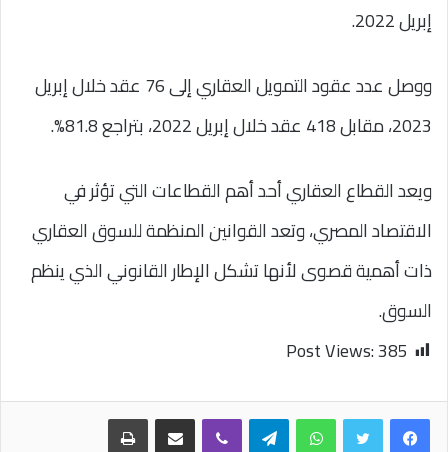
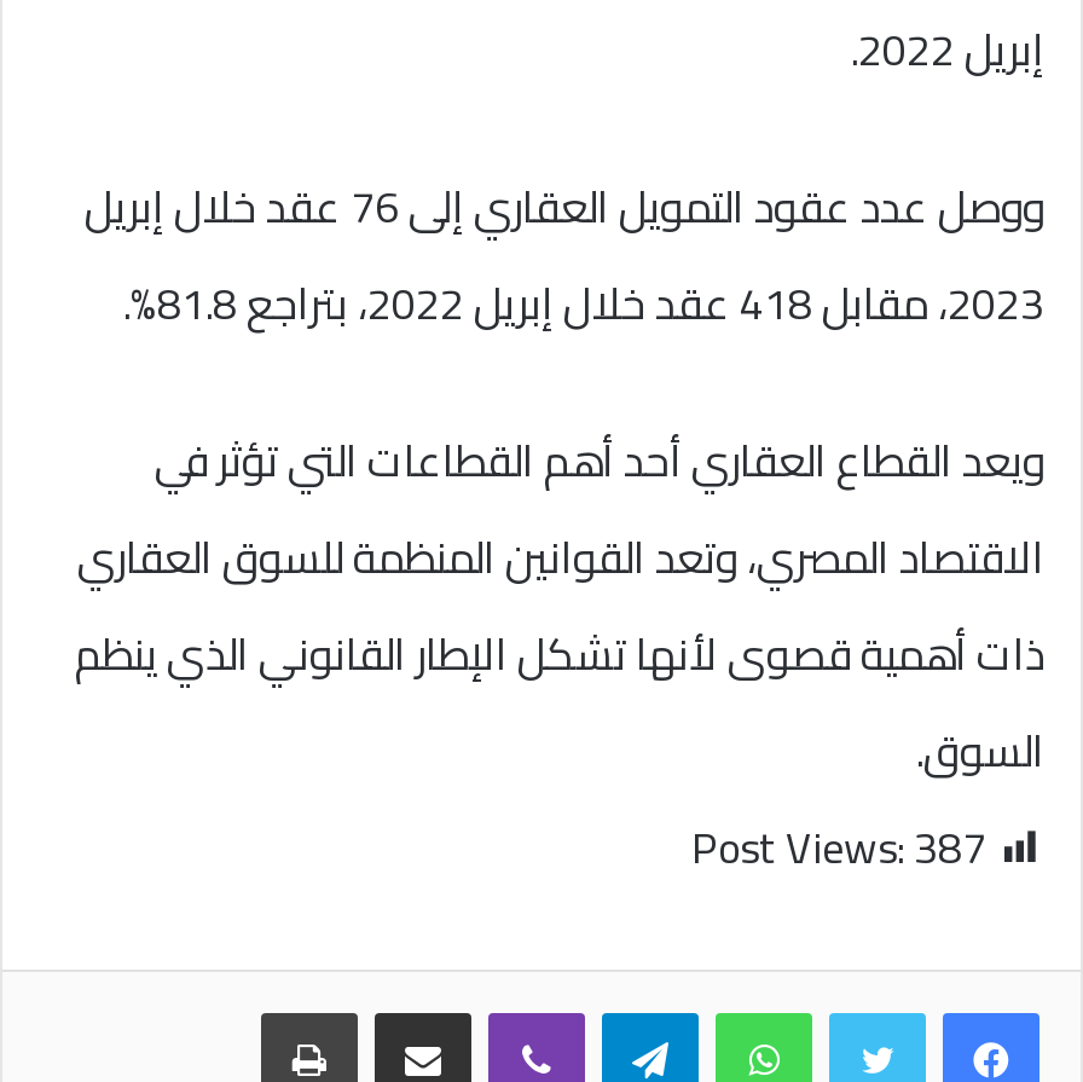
[286,334,408,367] Post Views: 385 -> [691,807,986,886] Post Views: 387

